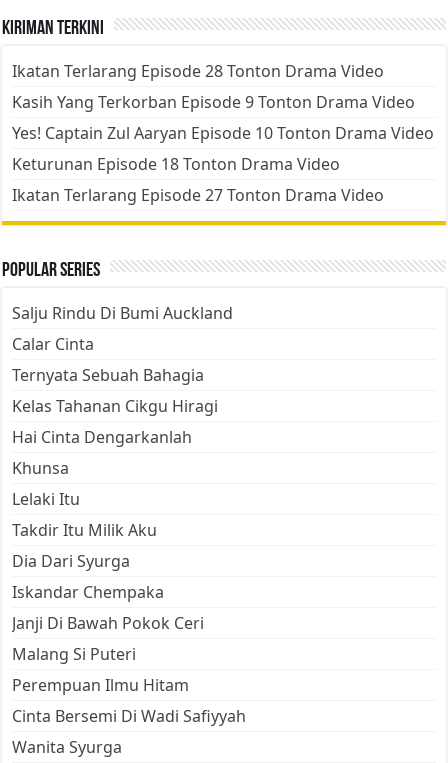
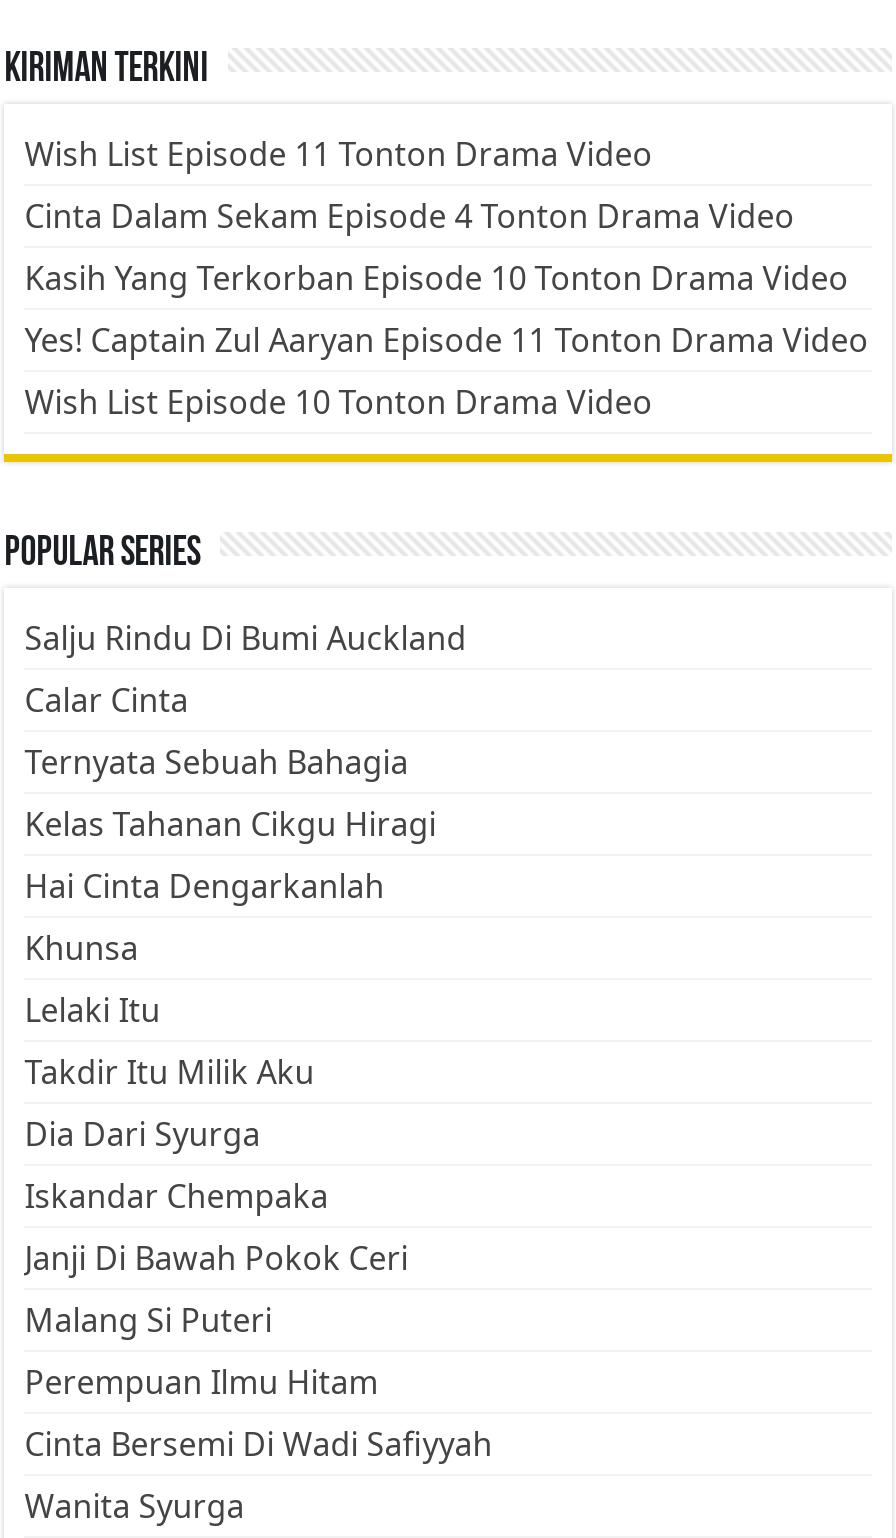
[12,60,434,206] Ikatan Terlarang Episode 28 Tonton Drama Video | Kasih Yang Terkorban Episode 9 Tonton Drama Video | Yes! Captain Zul Aaryan Episode 10 Tonton Drama Video | Keturunan Episode 18 Tonton Drama Video | Ikatan Terlarang Episode 27 Tonton Drama Video -> [24,132,868,424] Wish List Episode 11 Tonton Drama Video | Cinta Dalam Sekam Episode 4 Tonton Drama Video | Kasih Yang Terkorban Episode 10 Tonton Drama Video | Yes! Captain Zul Aaryan Episode 11 Tonton Drama Video | Wish List Episode 10 Tonton Drama Video

